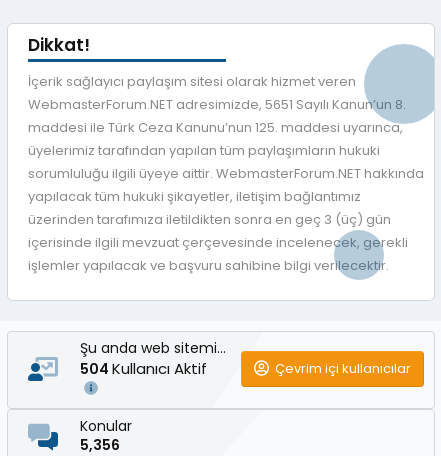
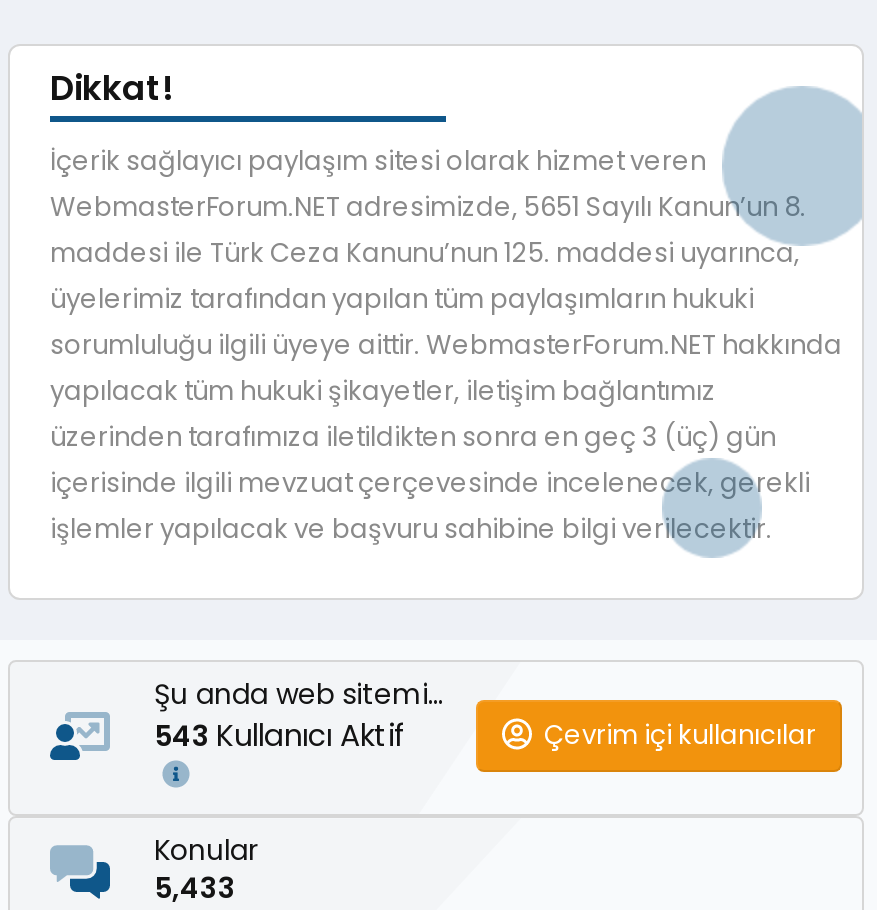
[80,358,211,379] 504 Kullanıcı Aktif -> [154,714,414,756] 543 Kullanıcı Aktif
[80,435,120,455] 5,356 -> [154,869,236,909] 5,433

